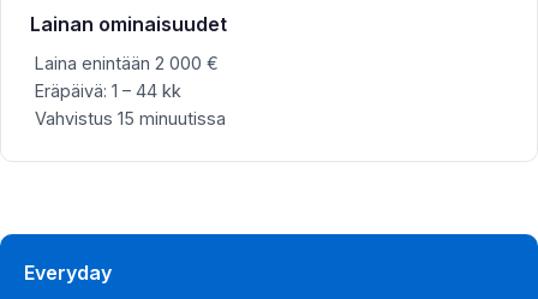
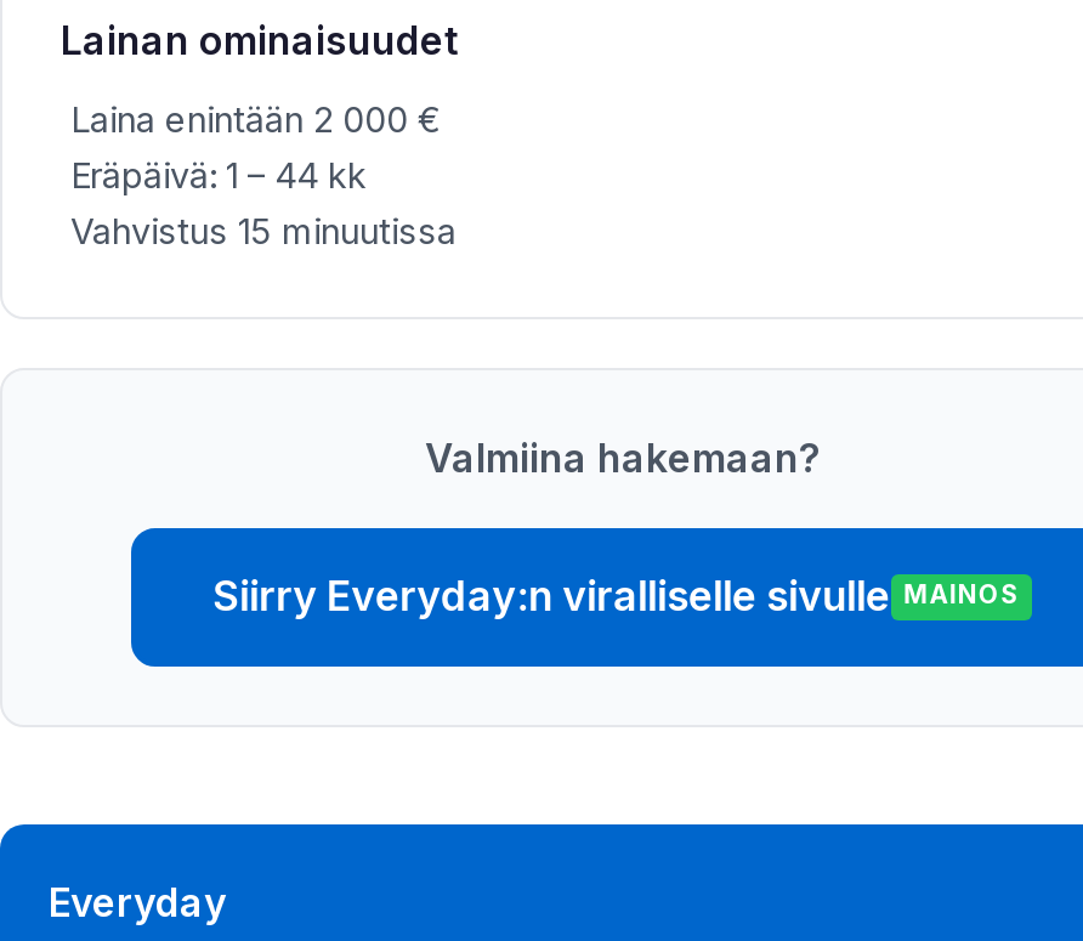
none -> [213,433,1019,622] Valmiina hakemaan? | Siirry Everyday:n viralliselle sivulle MAINOS

